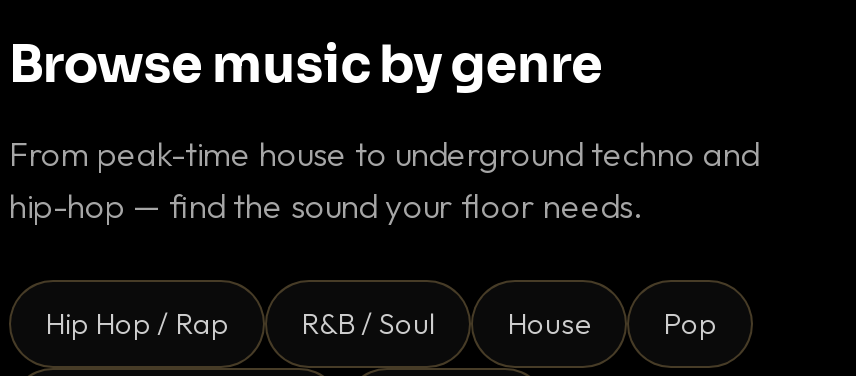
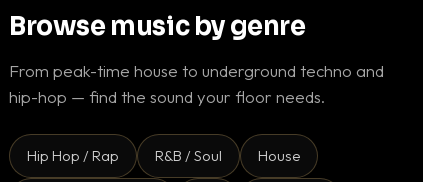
[663,304,717,342] Pop -> none

